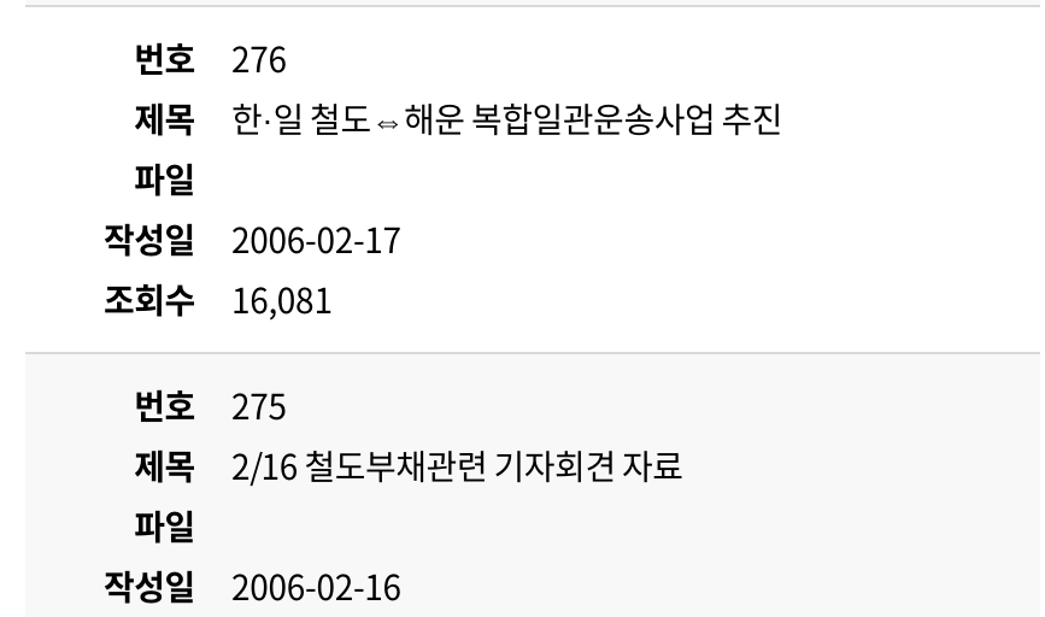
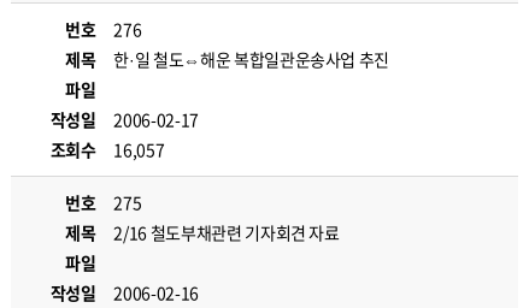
[104,275,332,323] 조회수 16,081 -> [50,137,164,161] 조회수 16,057

